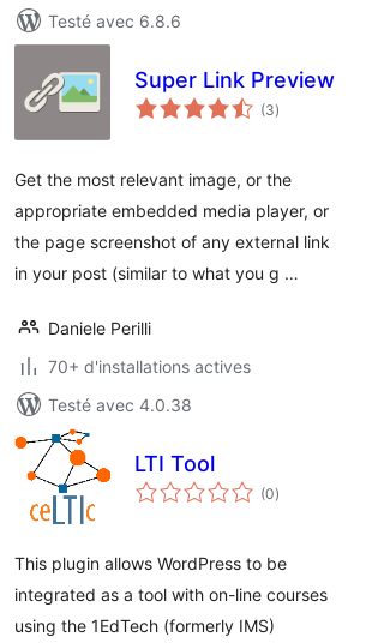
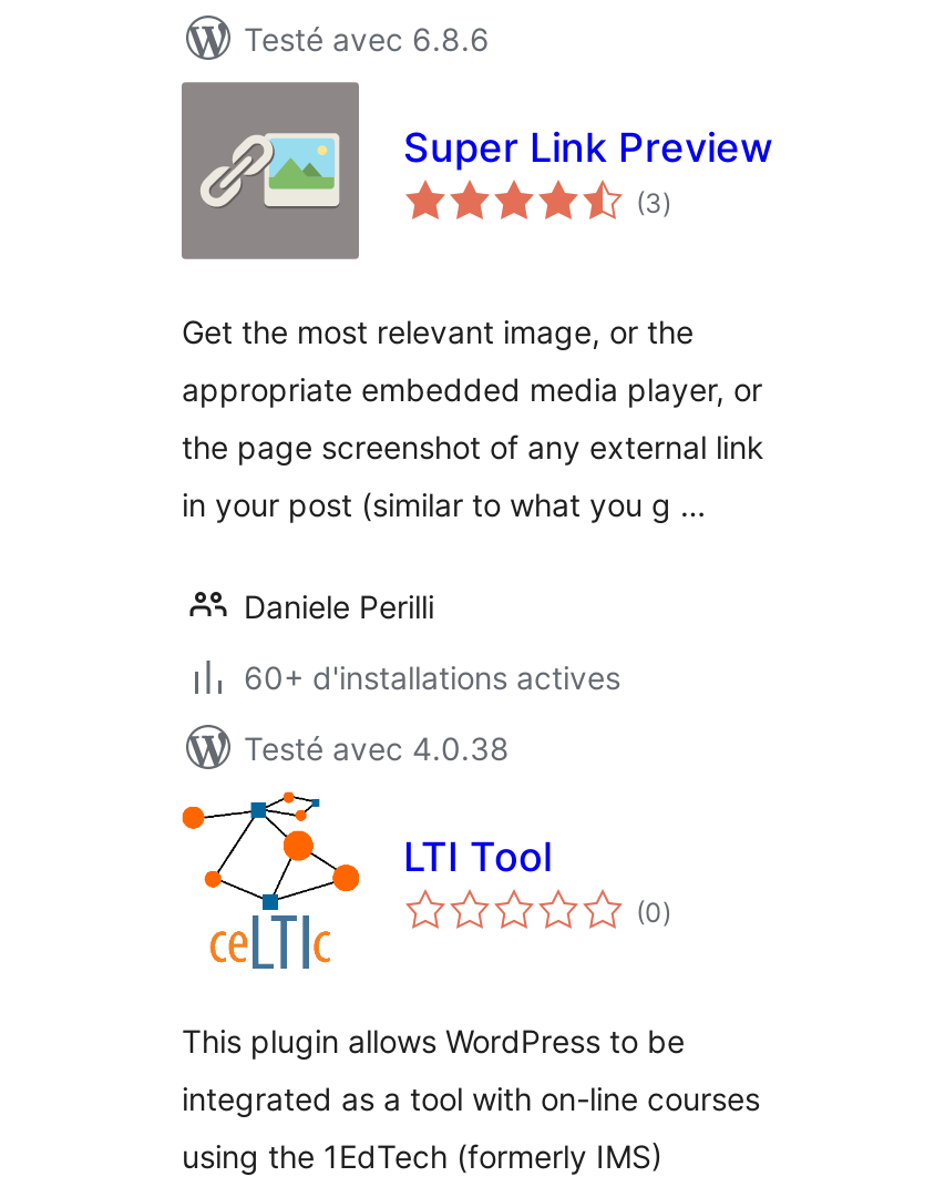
[48,356,251,377] 70+ d'installations actives -> [244,658,620,696] 60+ d'installations actives

